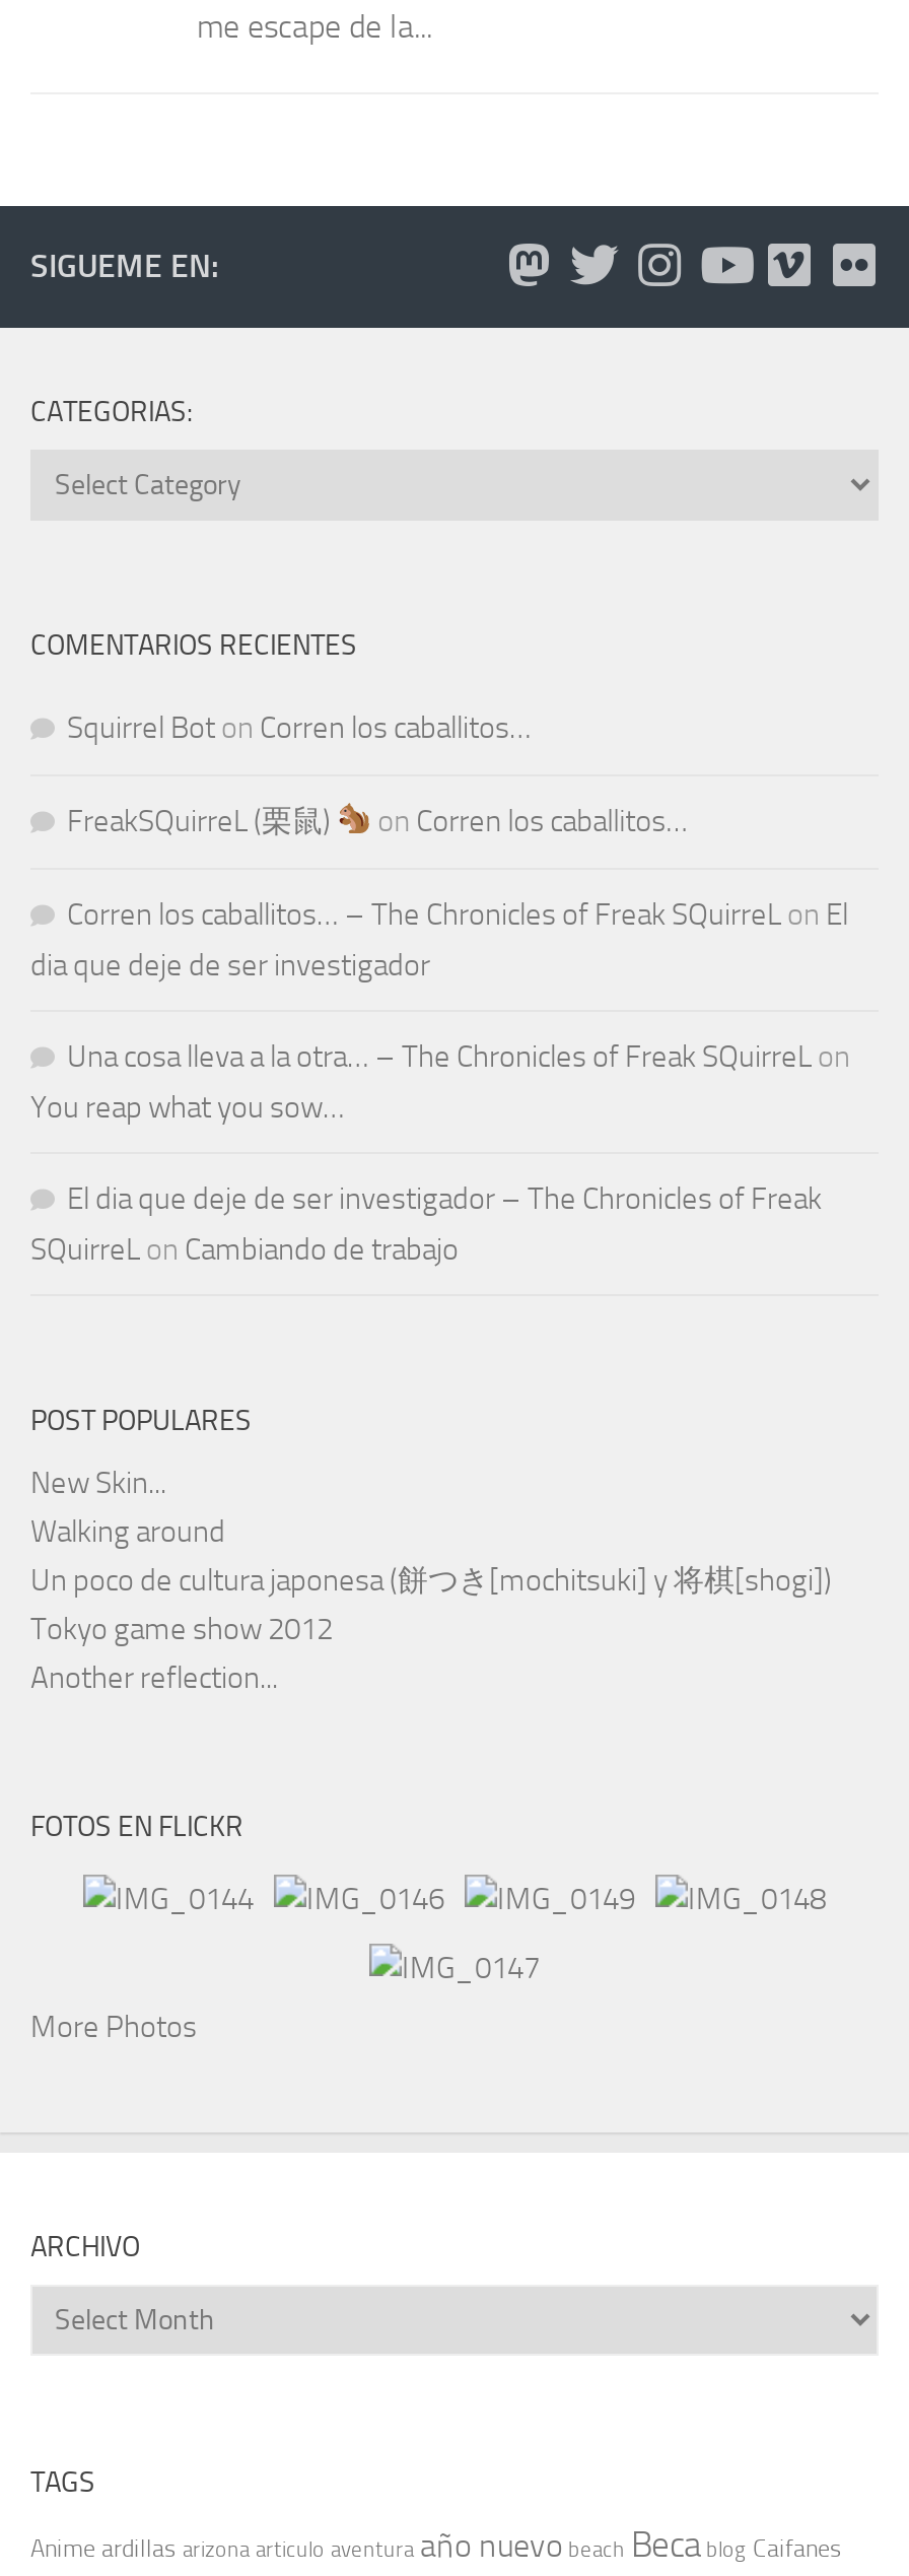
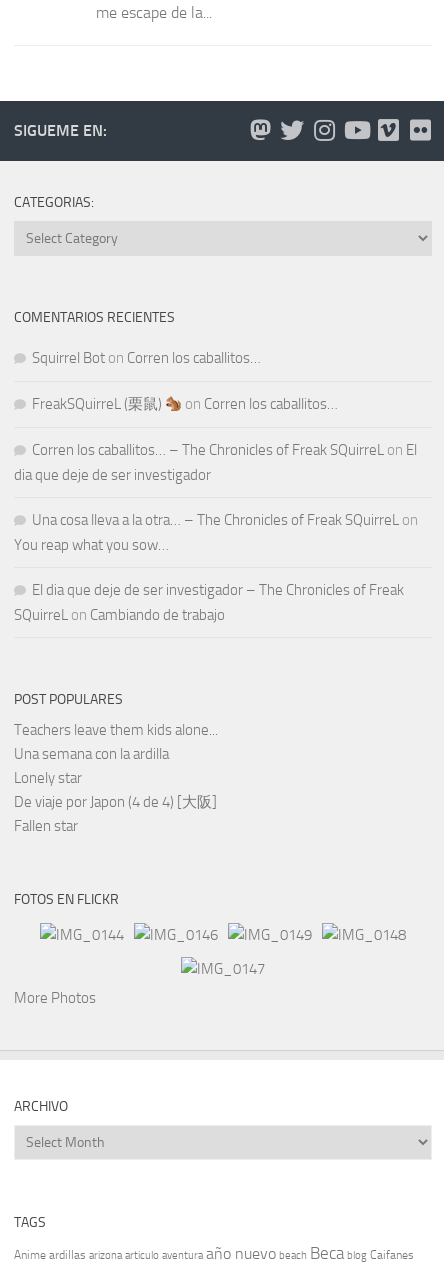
[30,1464,832,1696] New Skin... | Walking around | Un poco de cultura japonesa (餅つき[mochitsuki] y 将棋[shogi]) | Tokyo game show 2012 | Another reflection... -> [14,721,218,835] Teachers leave them kids alone... | Una semana con la ardilla | Lonely star | De viaje por Japon (4 de 4) [大阪] | Fallen star

